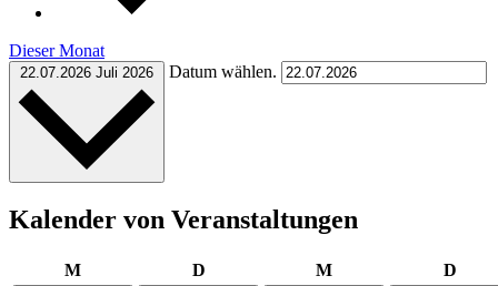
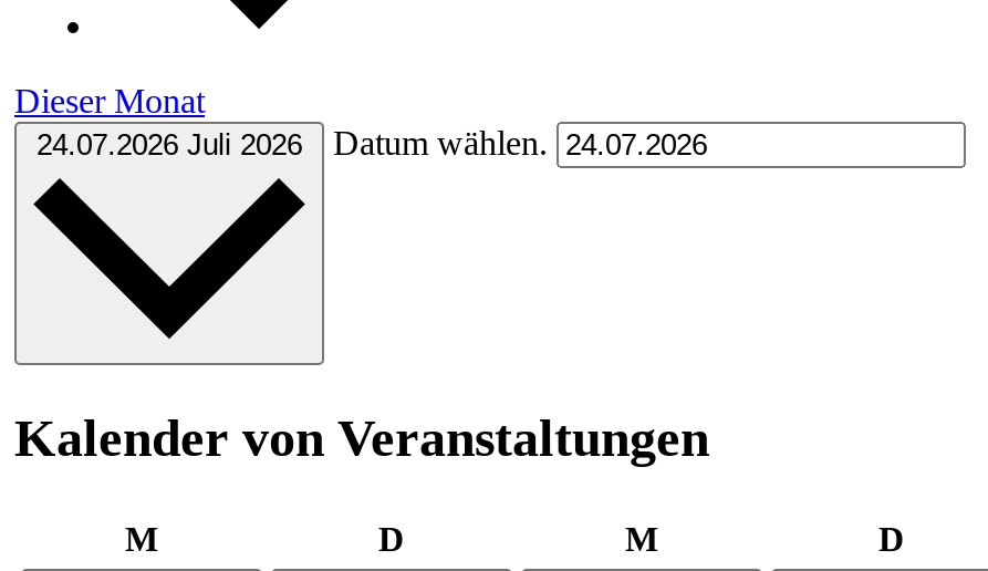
[20,62,281,81] 22.07.2026 Juli 2026 Datum wählen. -> [37,123,557,161] 24.07.2026 Juli 2026 Datum wählen.

